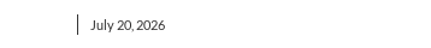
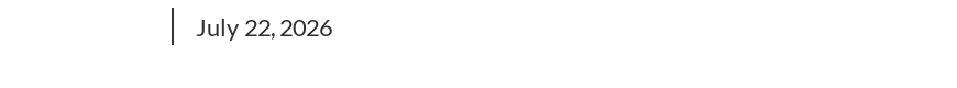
[90,17,165,33] July 20, 2026 -> [196,13,332,42] July 22, 2026

